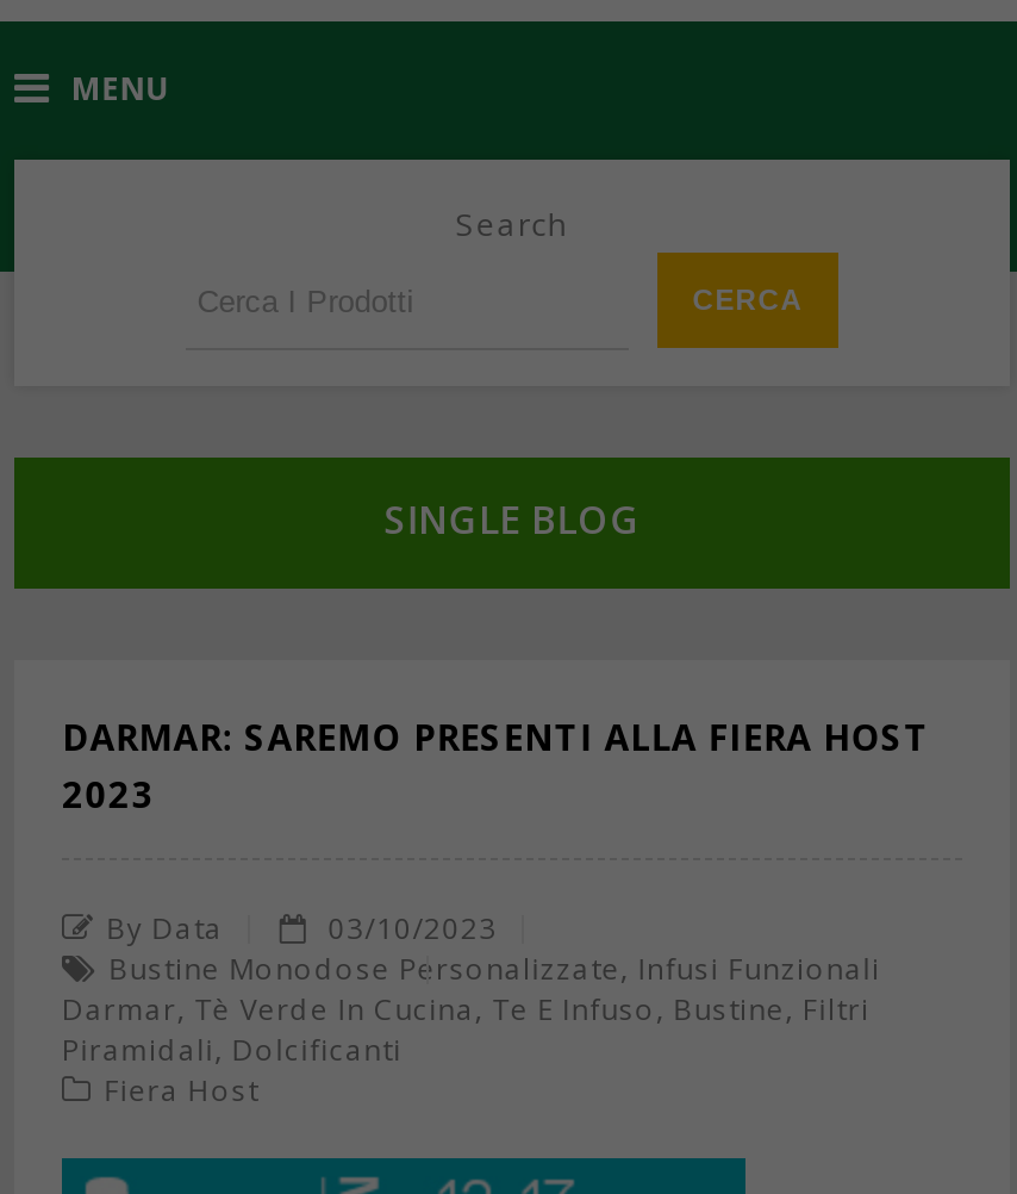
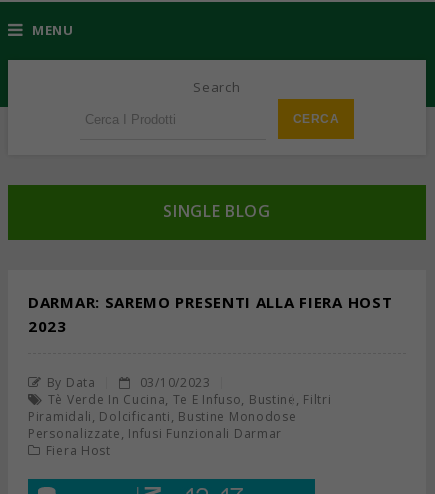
[62,946,881,1070] Bustine Monodose Personalizzate, Infusi Funzionali | Darmar, Tè Verde In Cucina, Te E Infuso, Bustine, Filtri | Piramidali, Dolcificanti -> [28,390,331,442] Tè Verde In Cucina, Te E Infuso, Bustine, Filtri | Piramidali, Dolcificanti, Bustine Monodose | Personalizzate, Infusi Funzionali Darmar

